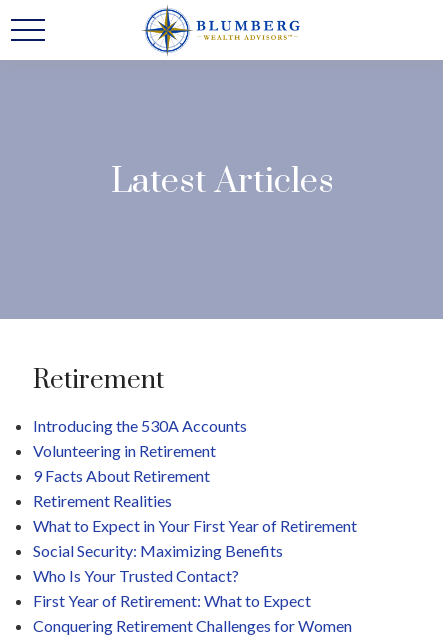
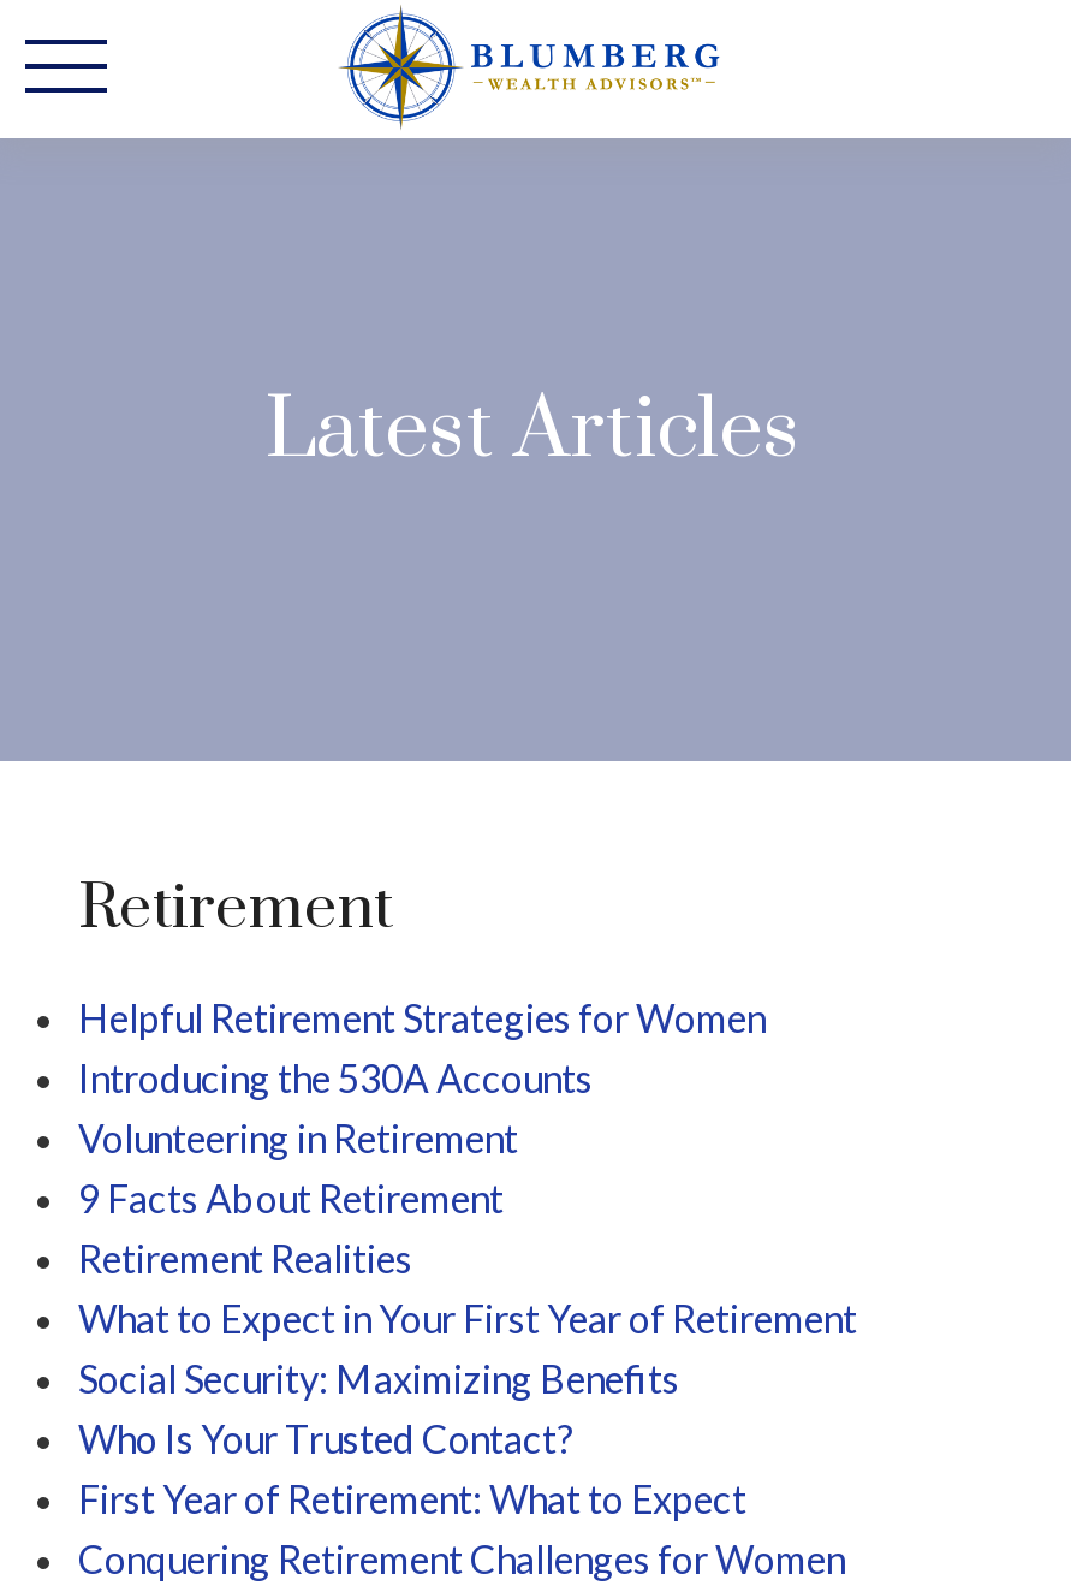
none -> [78,994,766,1040] Helpful Retirement Strategies for Women

